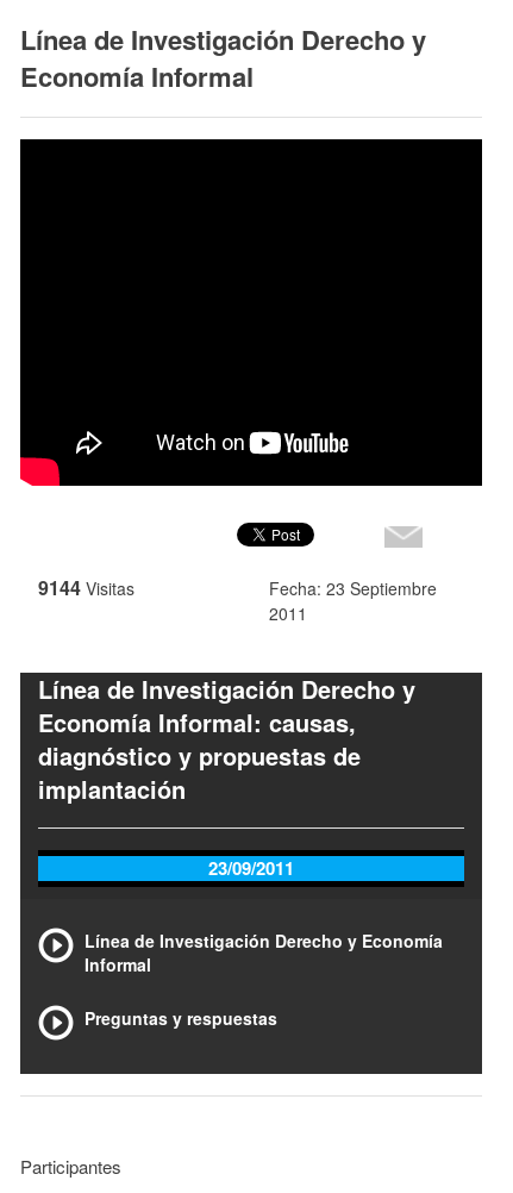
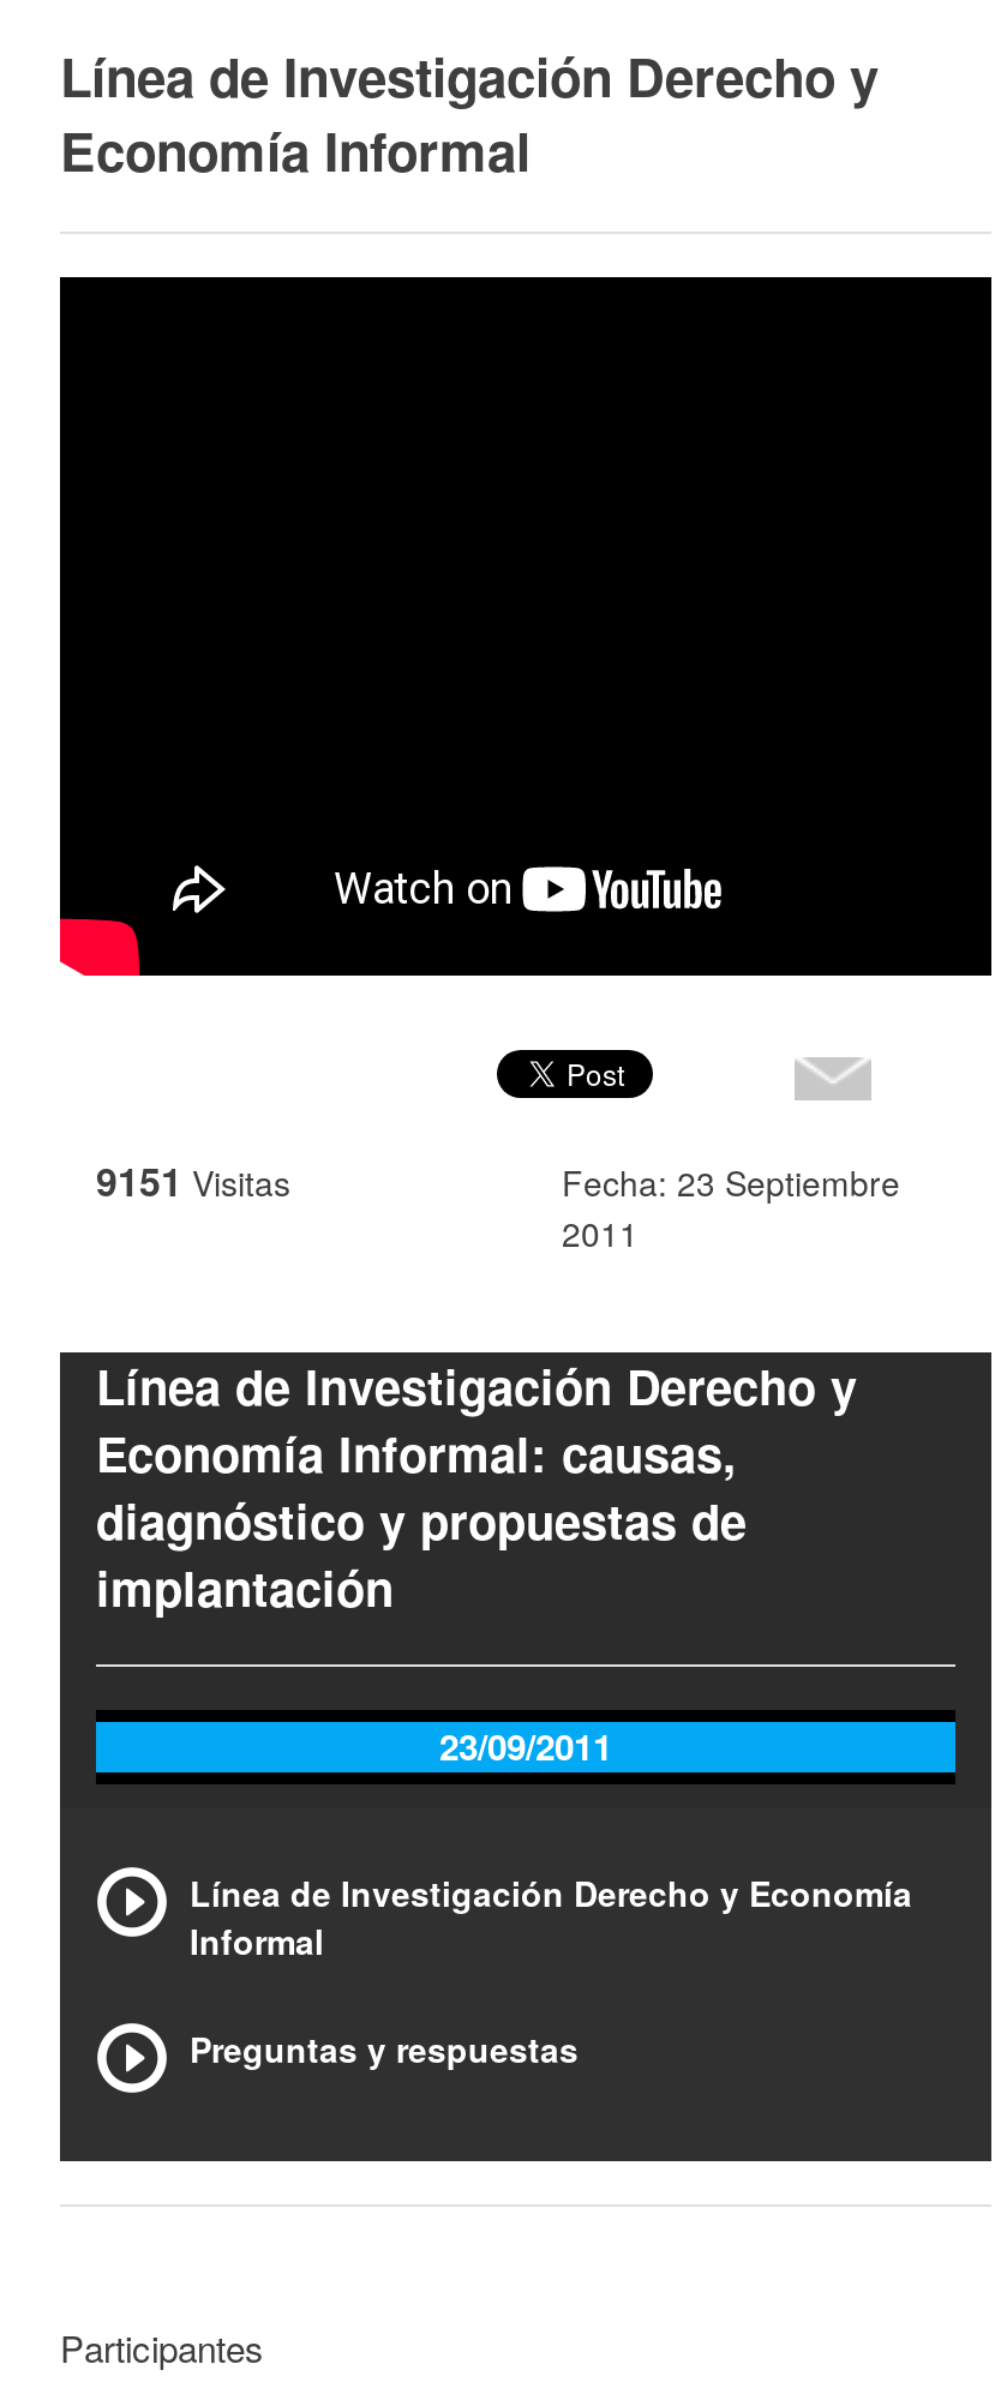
[38,574,134,601] 9144 Visitas -> [96,1153,290,1208] 9151 Visitas

